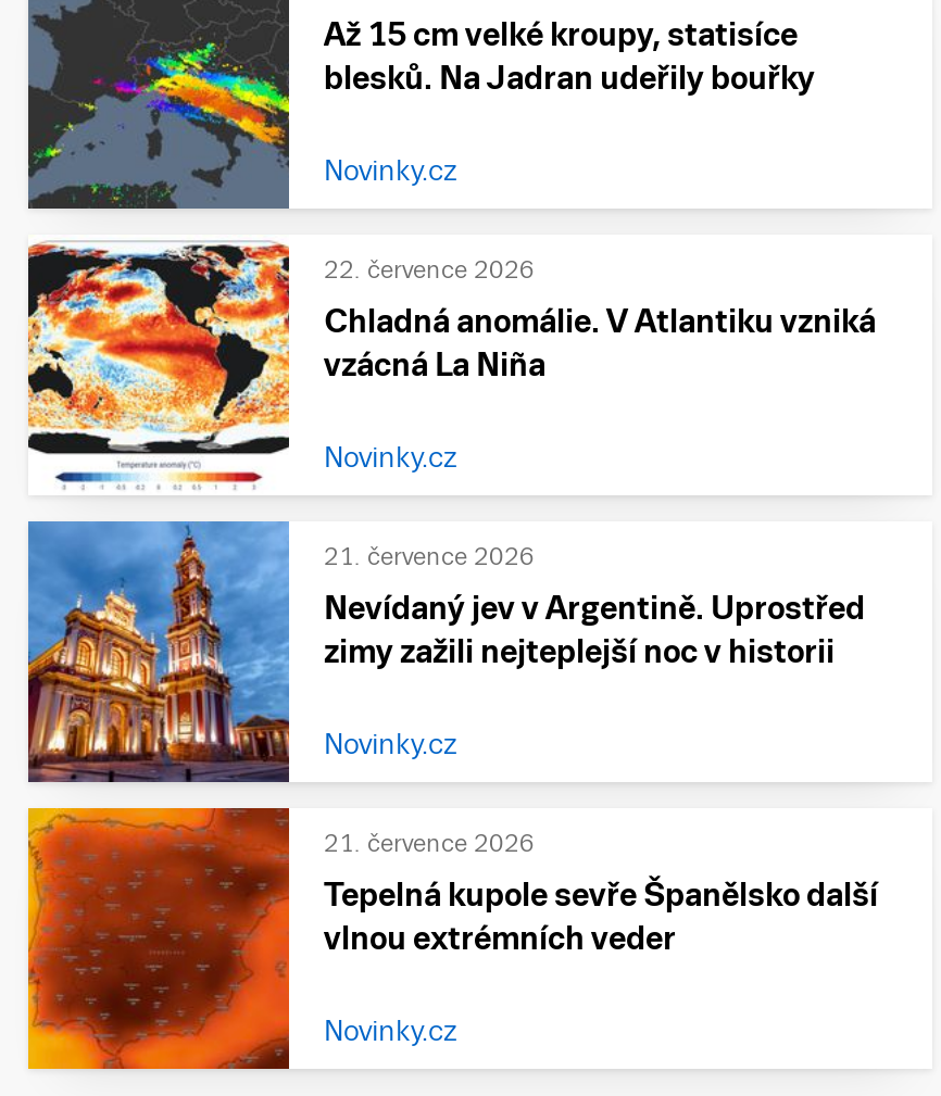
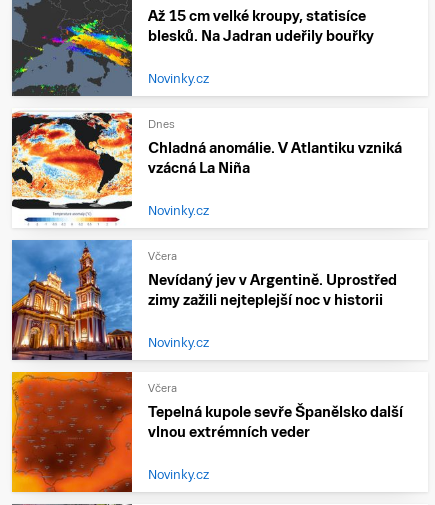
[324,256,535,282] 22. července 2026 -> [148,118,175,130] Dnes
[324,543,535,569] 21. července 2026 -> [148,250,177,262] Včera
[324,830,535,856] 21. července 2026 -> [148,382,177,394] Včera

